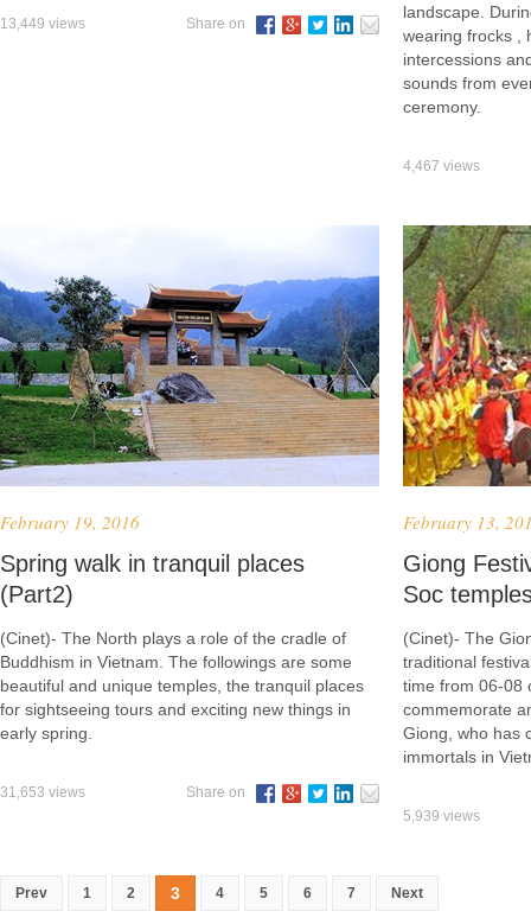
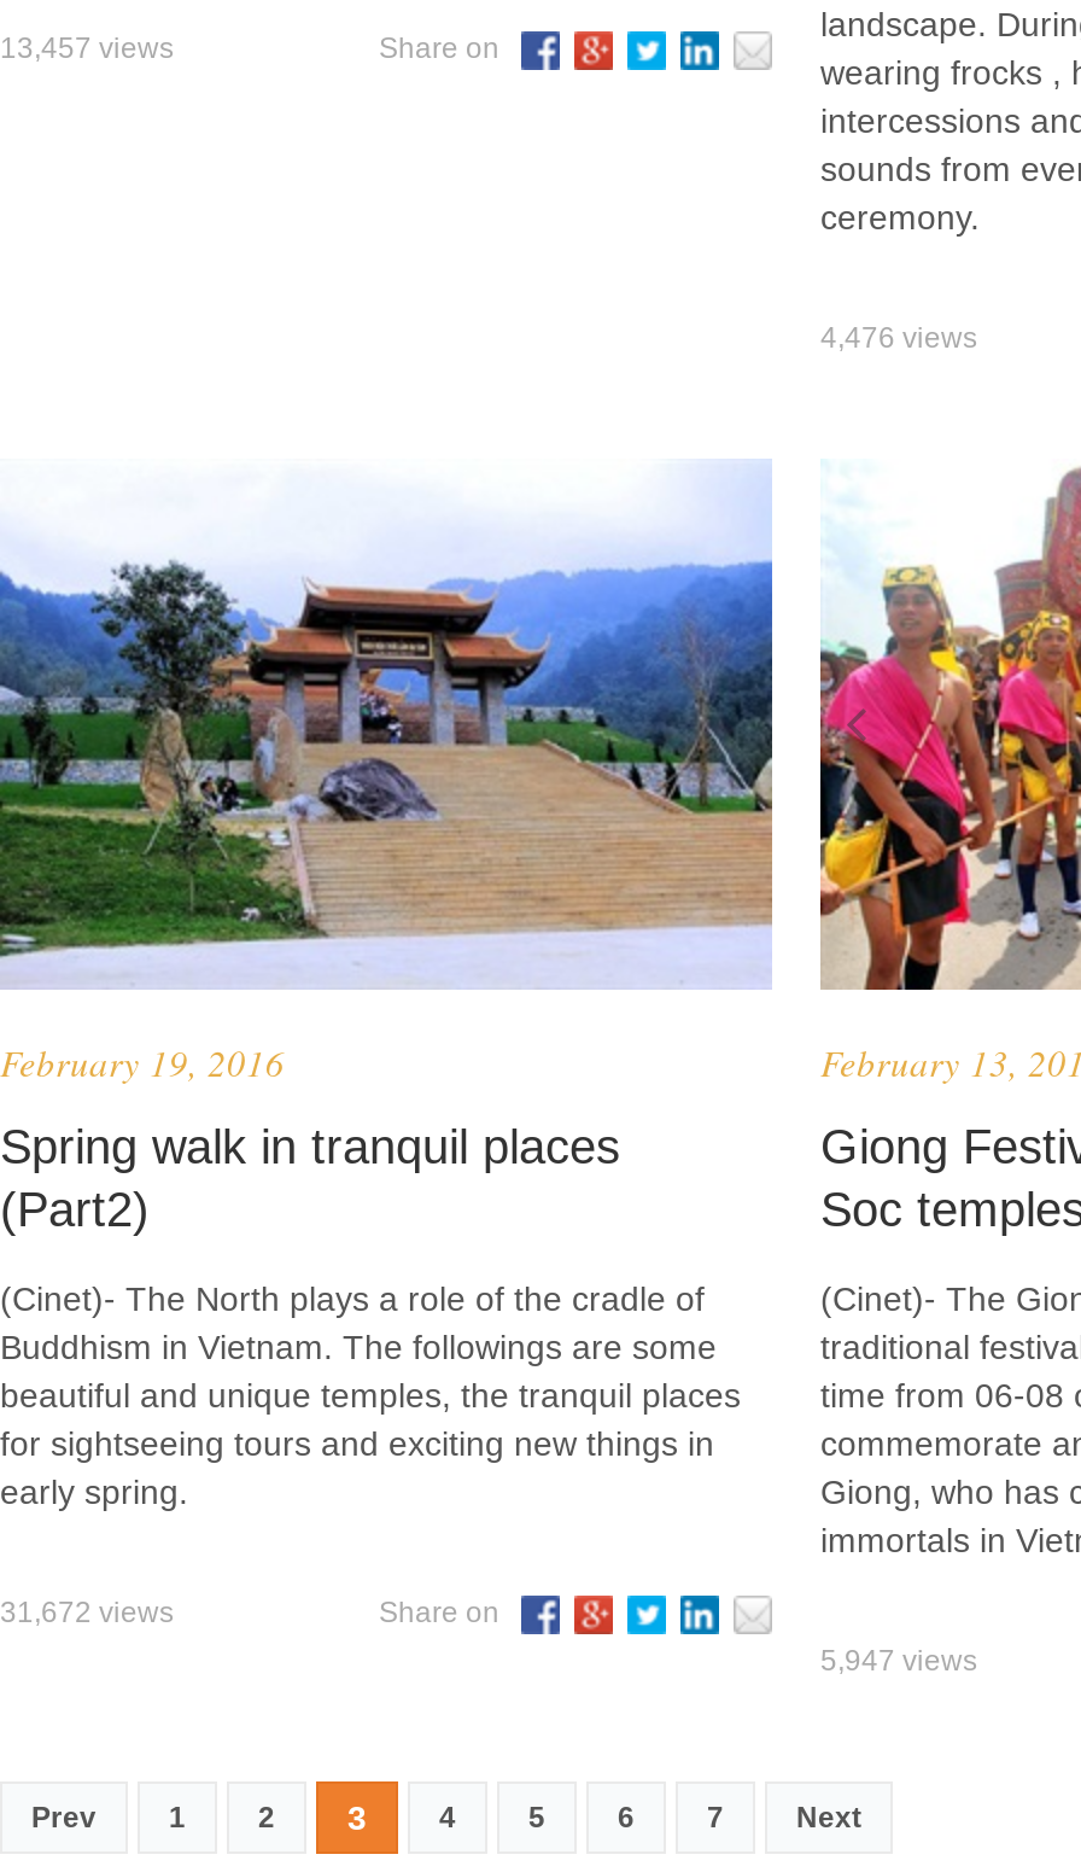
[0,16,85,32] 13,449 views -> [0,32,174,65] 13,457 views
[403,158,480,174] 4,467 views -> [820,321,977,355] 4,476 views
[402,224,527,486] [image] -> [818,459,1074,992] [image]
[0,784,85,801] 31,653 views -> [0,1596,174,1630] 31,672 views
[403,808,480,824] 5,939 views -> [820,1644,977,1678] 5,947 views

